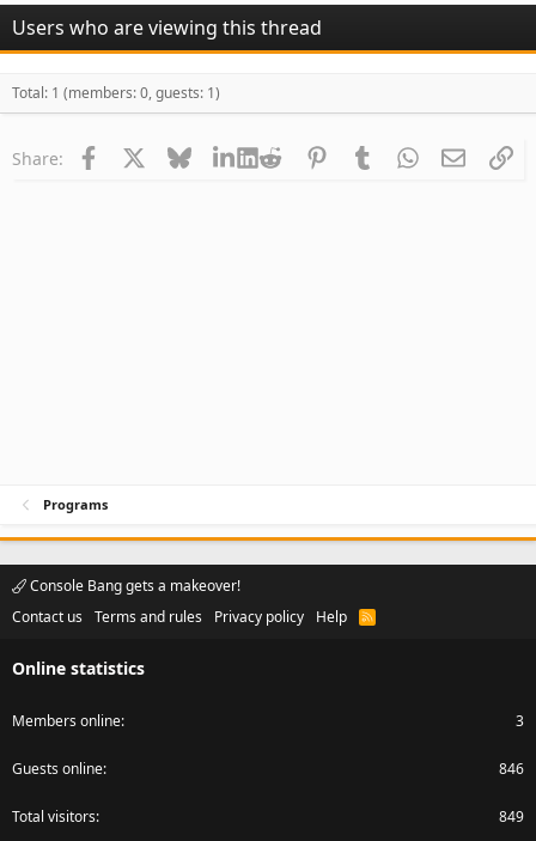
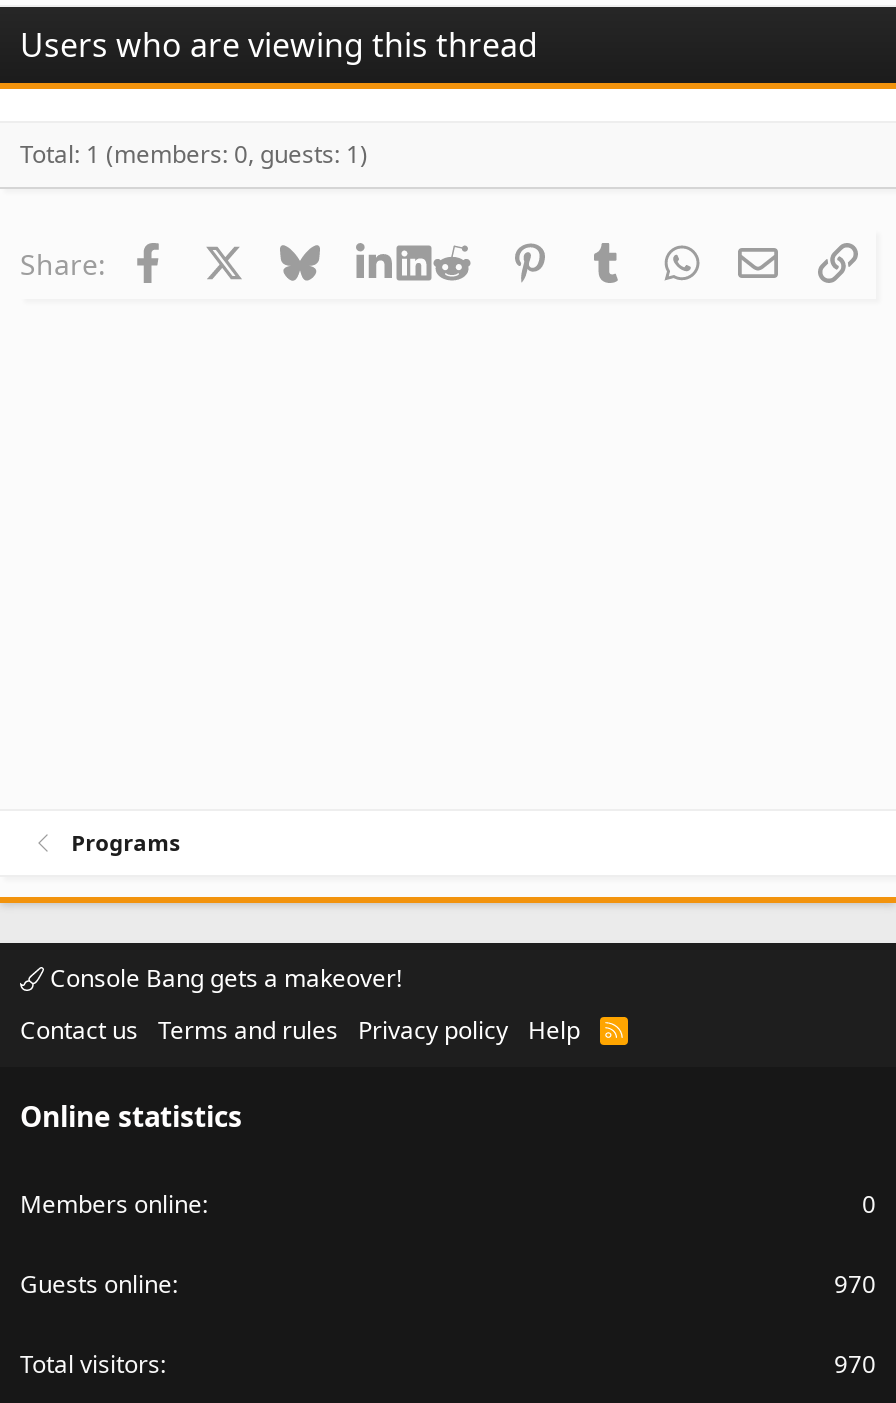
[516,711,524,731] 3 -> [862,1187,876,1221] 0
[499,759,524,779] 846 -> [834,1267,876,1301] 970
[499,806,524,827] 849 -> [834,1347,876,1381] 970

